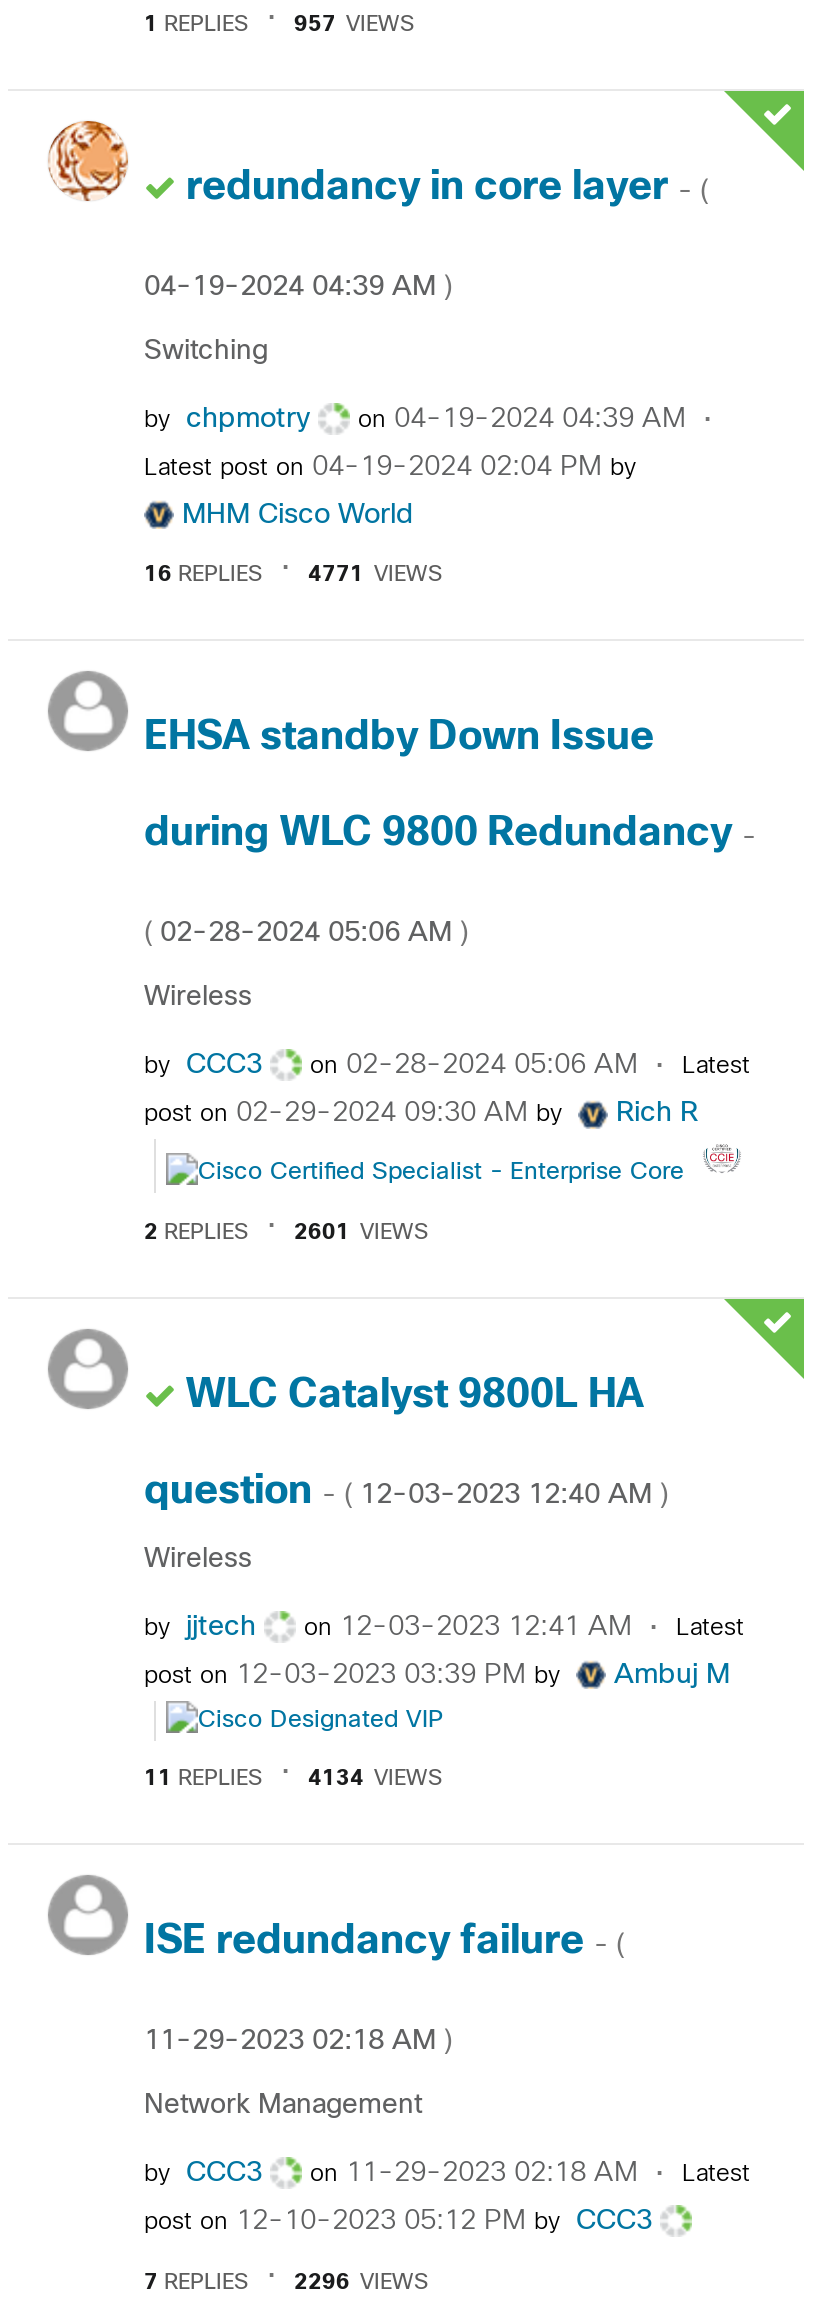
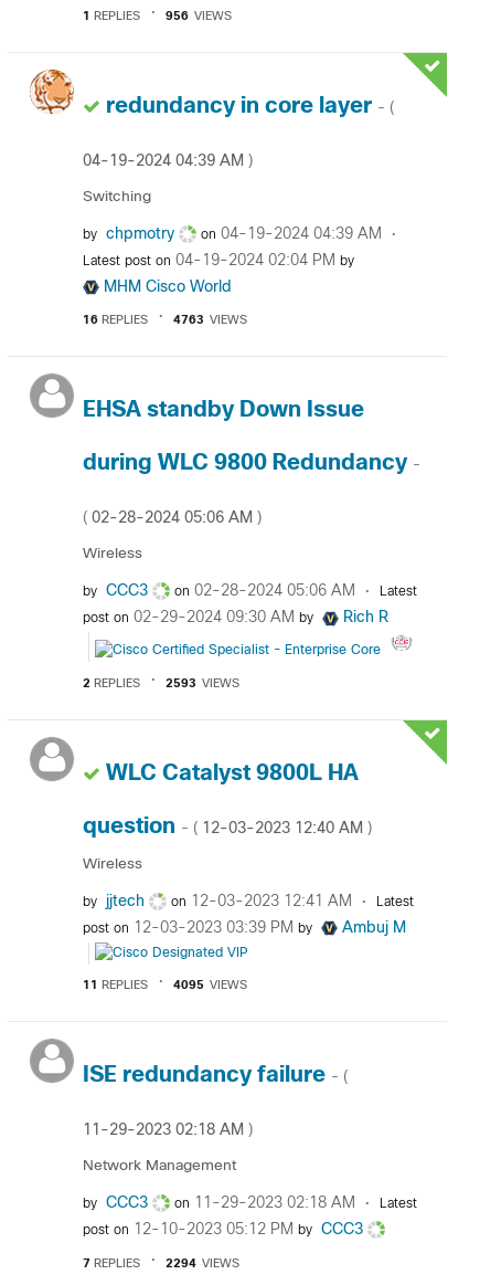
[294,14,414,34] 957 VIEWS -> [166,10,232,22] 956 VIEWS
[308,565,442,585] 4771 VIEWS -> [173,315,247,326] 4763 VIEWS
[294,1222,428,1242] 2601 VIEWS -> [166,678,239,689] 2593 VIEWS
[308,1769,442,1789] 4134 VIEWS -> [173,980,247,991] 4095 VIEWS
[294,2272,428,2292] 2296 VIEWS -> [166,1258,239,1269] 2294 VIEWS

